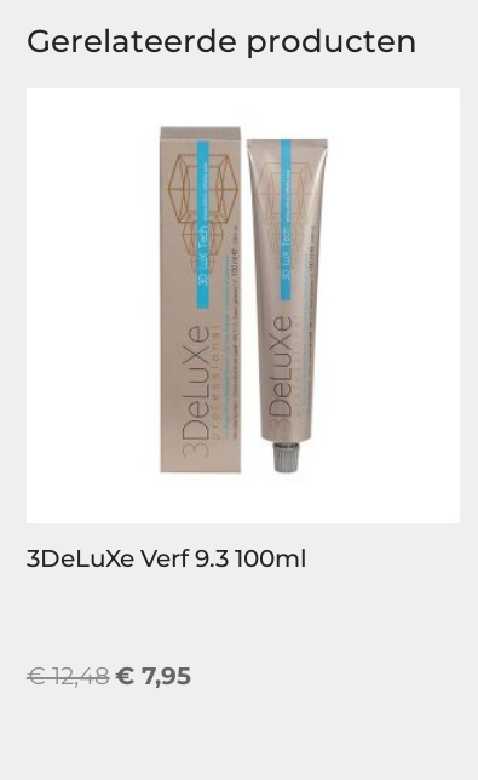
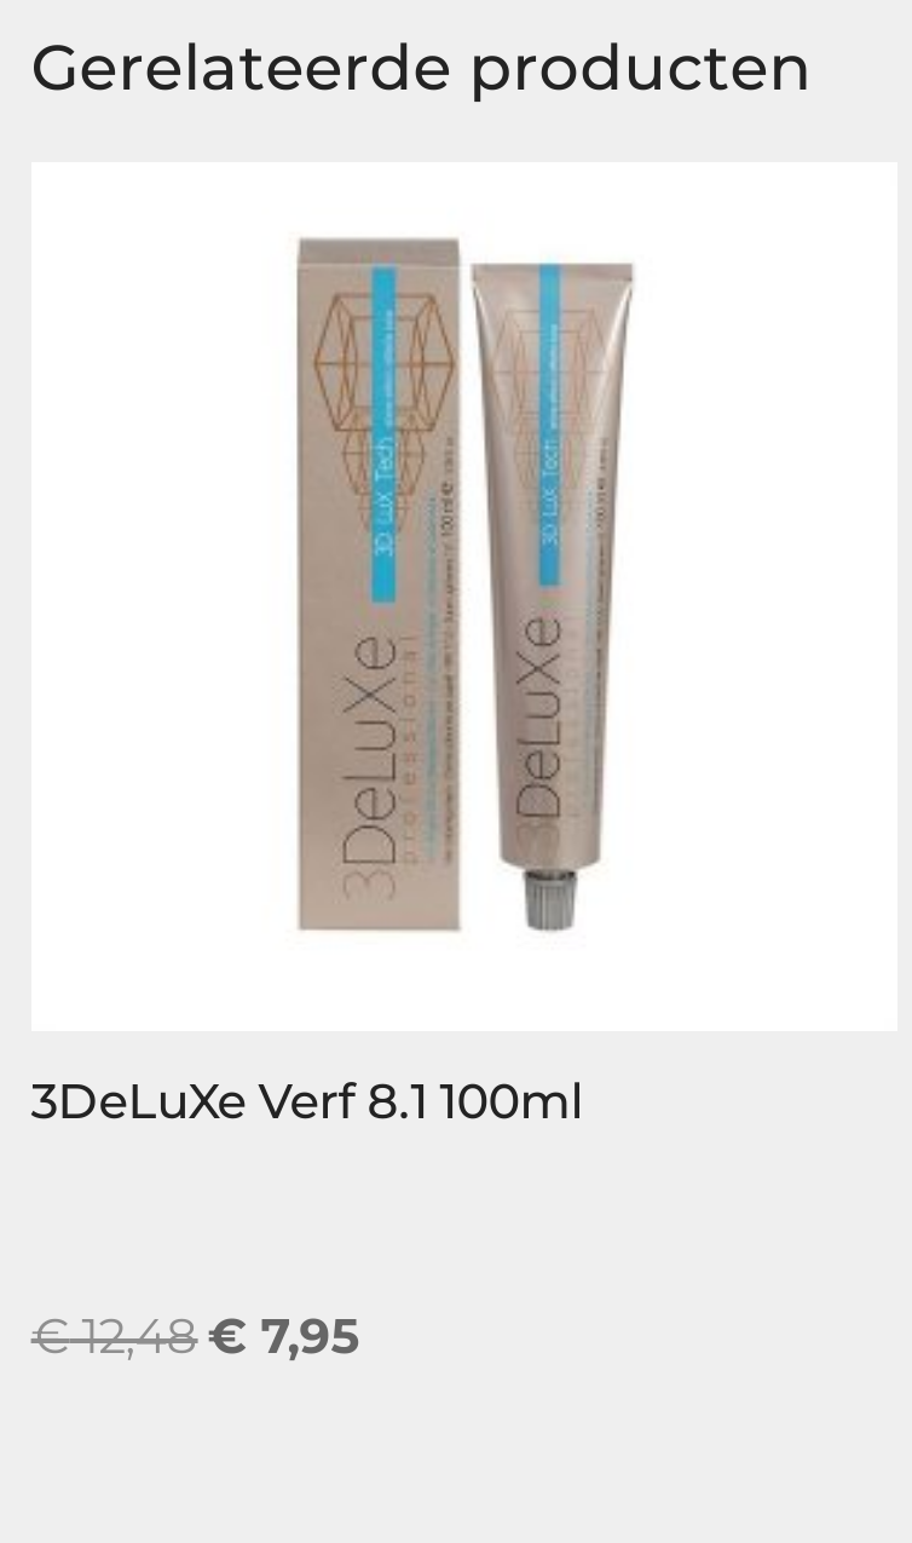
[26,544,307,573] 3DeLuXe Verf 9.3 100ml -> [31,1072,585,1130] 3DeLuXe Verf 8.1 100ml

